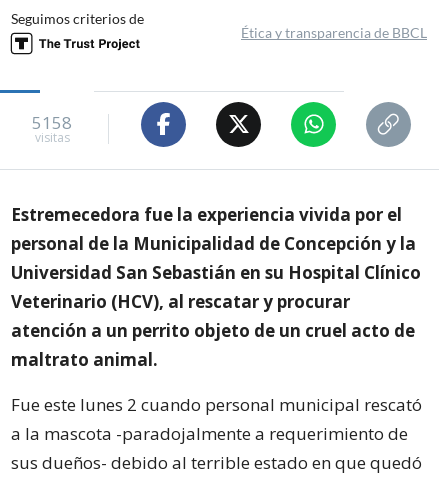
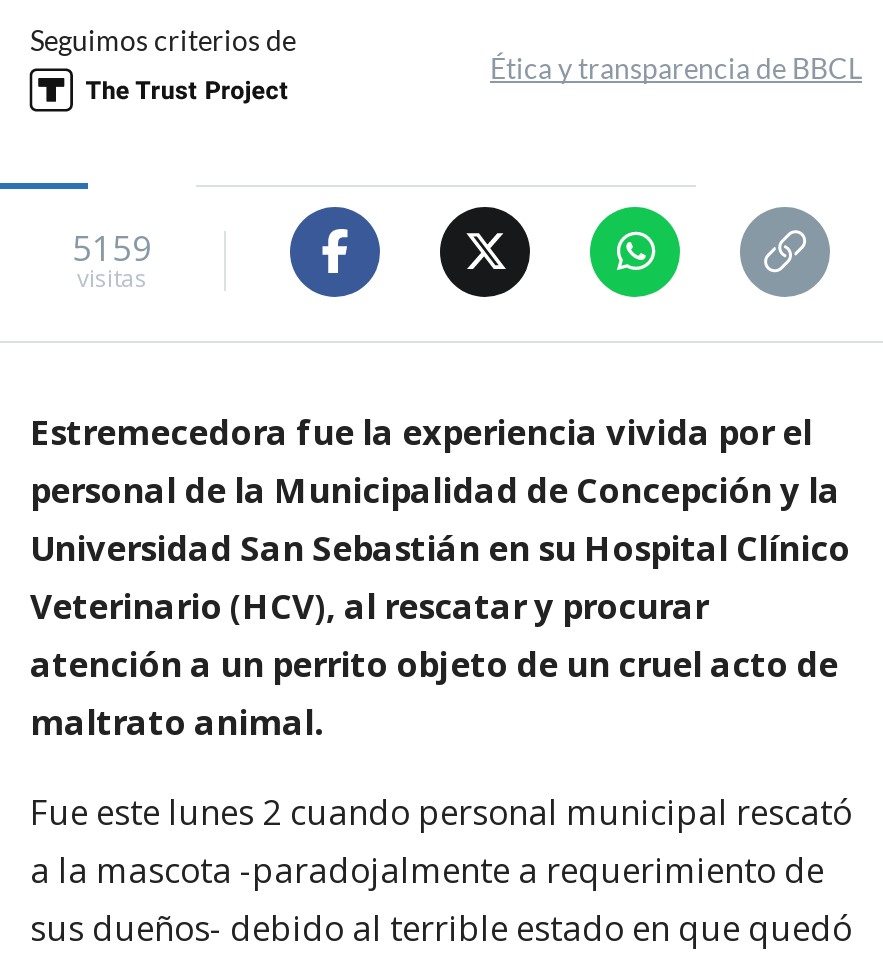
[32,111,72,134] 5158 -> [72,226,152,272] 5159

